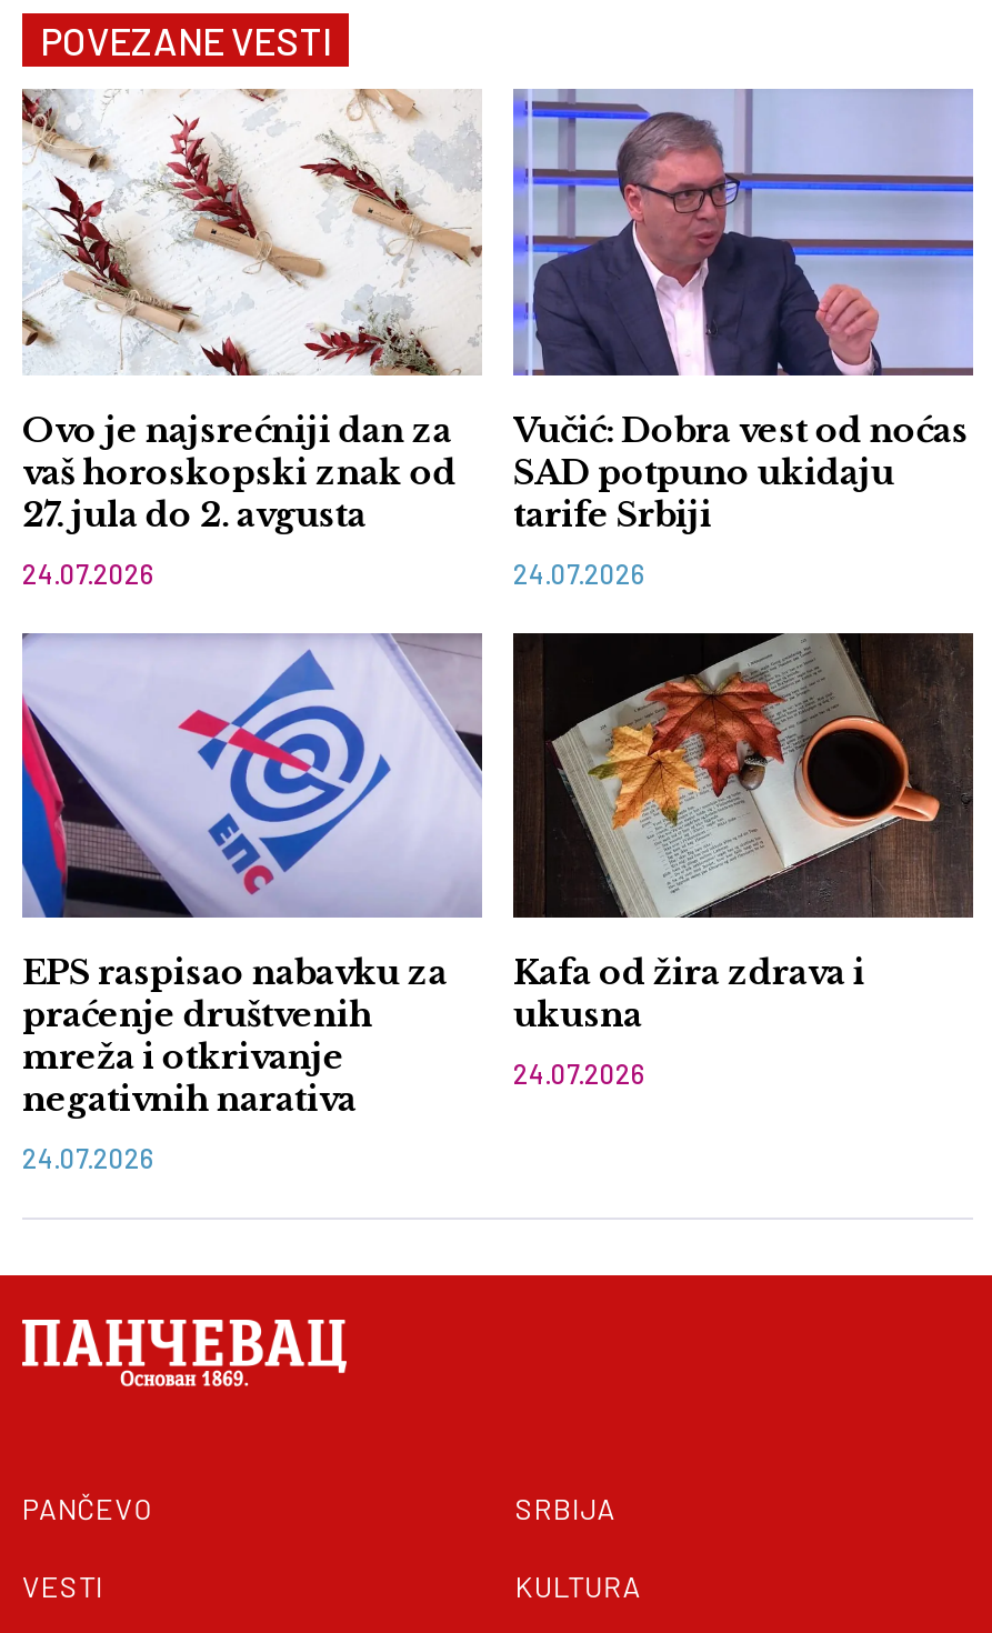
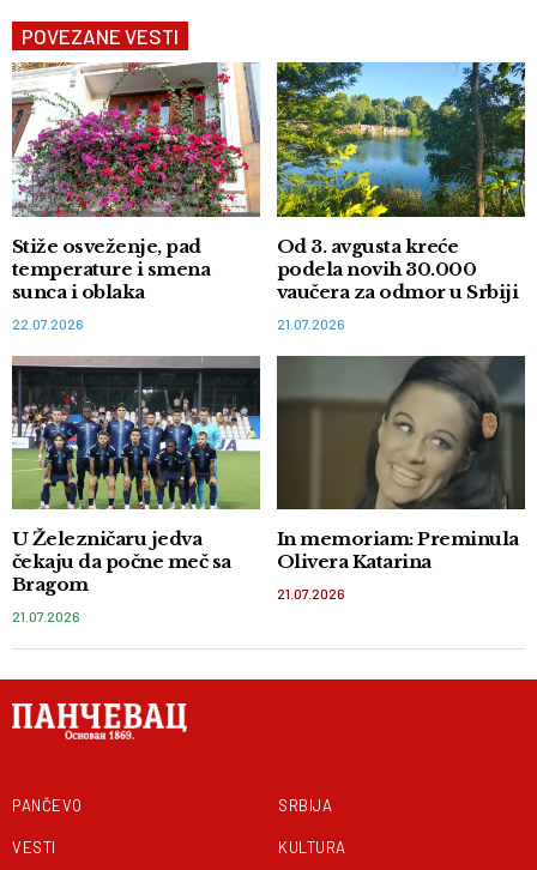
[20,89,482,535] [image] | Ovo je najsrećniji dan za | vaš horoskopski znak od | 27. jula do 2. avgusta -> [11,61,260,303] [image] | Stiže osveženje, pad | temperature i smena | sunca i oblaka
[511,89,975,535] [image] | Vučić: Dobra vest od noćas | SAD potpuno ukidaju | tarife Srbiji -> [276,61,526,303] [image] | Od 3. avgusta kreće | podela novih 30.000 | vaučera za odmor u Srbiji
[22,557,156,589] 24.07.2026 -> [12,315,84,332] 22.07.2026
[513,557,647,589] 24.07.2026 -> [277,315,345,332] 21.07.2026
[20,633,482,1121] [image] | EPS raspisao nabavku za | praćenje društvenih | mreža i otkrivanje | negativnih narativa -> [11,356,261,596] [image] | U Železničaru jedva | čekaju da počne meč sa | Bragom
[513,631,973,1036] [image] | Kafa od žira zdrava i | ukusna -> [277,355,525,573] [image] | In memoriam: Preminula | Olivera Katarina
[513,1058,647,1090] 24.07.2026 -> [277,585,345,602] 21.07.2026
[22,1143,156,1174] 24.07.2026 -> [12,608,80,625] 21.07.2026

